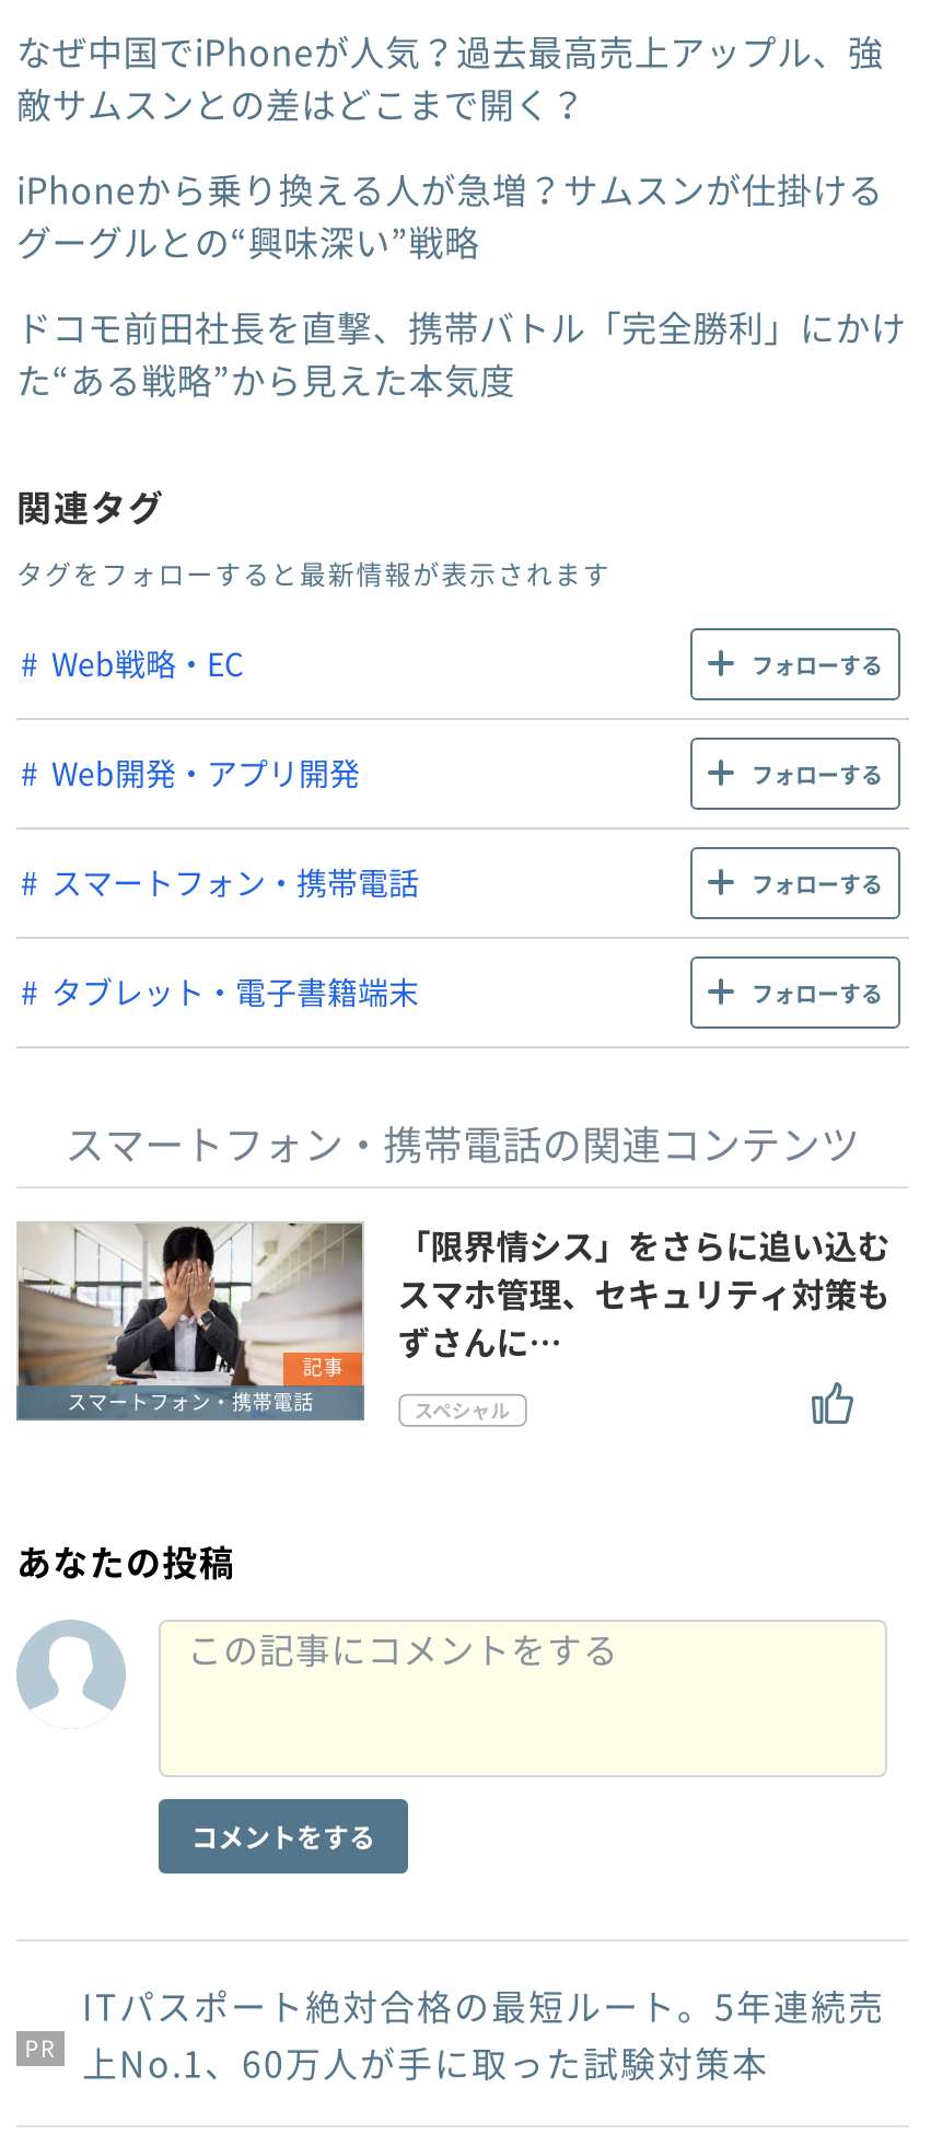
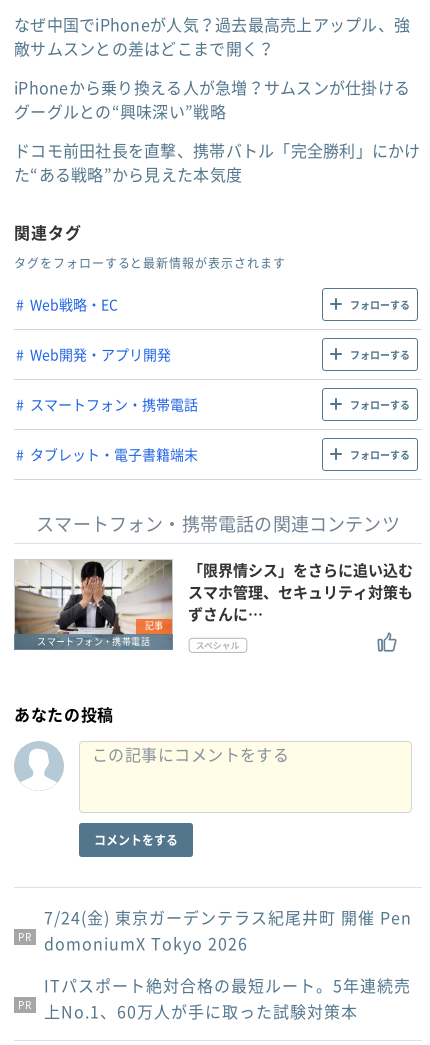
none -> [44,905,412,955] 7/24(金) 東京ガーデンテラス紀尾井町 開催 Pen | domoniumX Tokyo 2026

